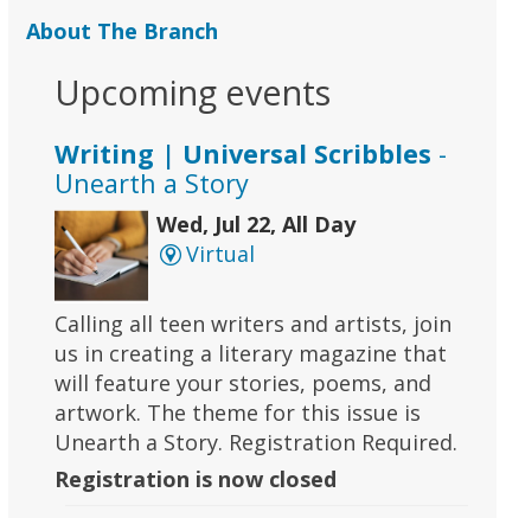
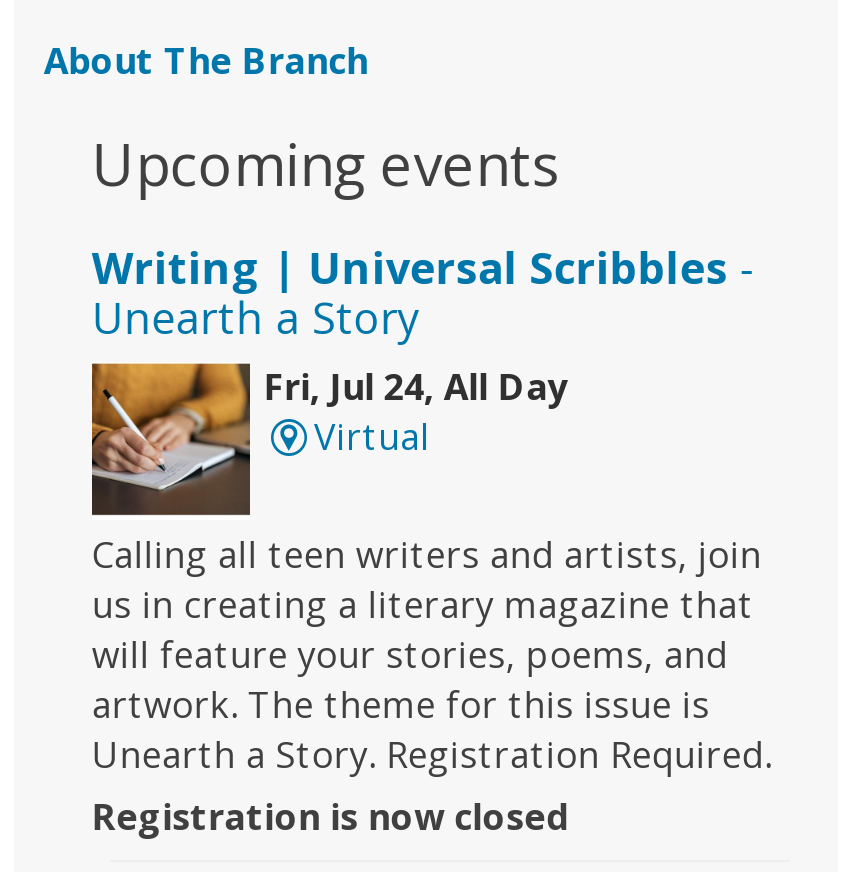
[156,210,355,238] Wed, Jul 22, All Day -> [264,362,568,410] Fri, Jul 24, All Day

